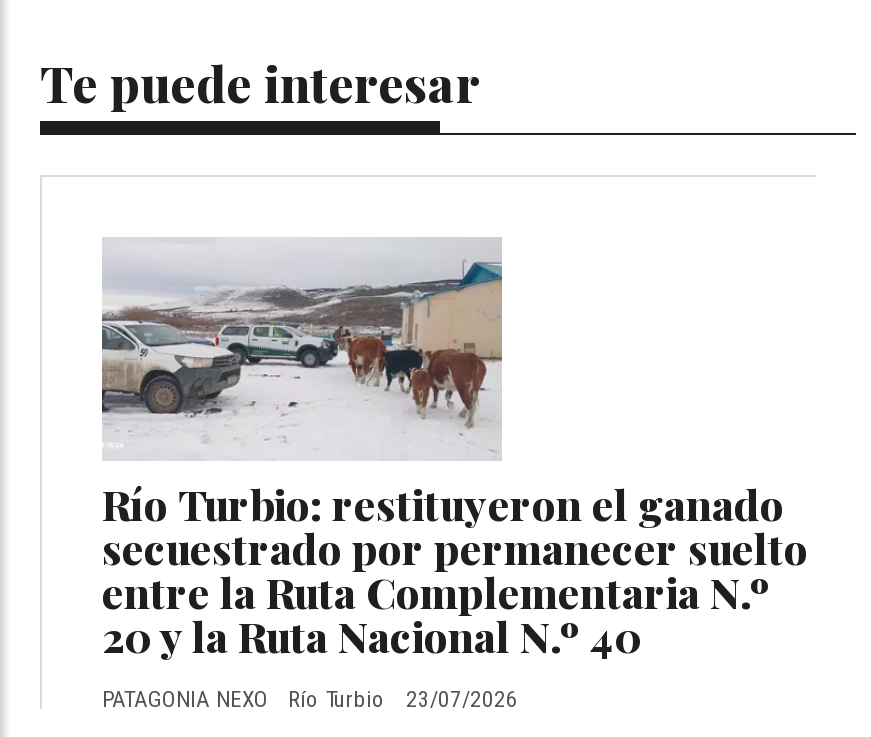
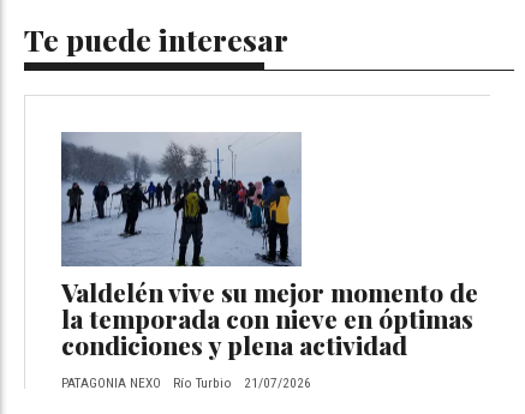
[100,239,808,663] [image] | Río Turbio: restituyeron el ganado | secuestrado por permanecer suelto | entre la Ruta Complementaria N.º | 20 y la Ruta Nacional N.º 40 -> [61,133,478,361] [image] | Valdelén vive su mejor momento de | la temporada con nieve en óptimas | condiciones y plena actividad
[102,685,518,713] PATAGONIA NEXO Río Turbio 23/07/2026 -> [61,375,311,391] PATAGONIA NEXO Río Turbio 21/07/2026

